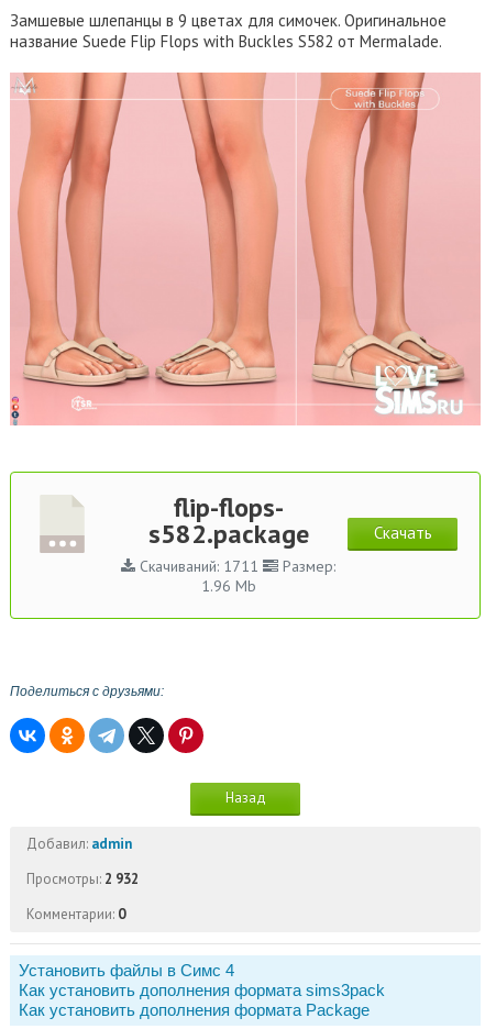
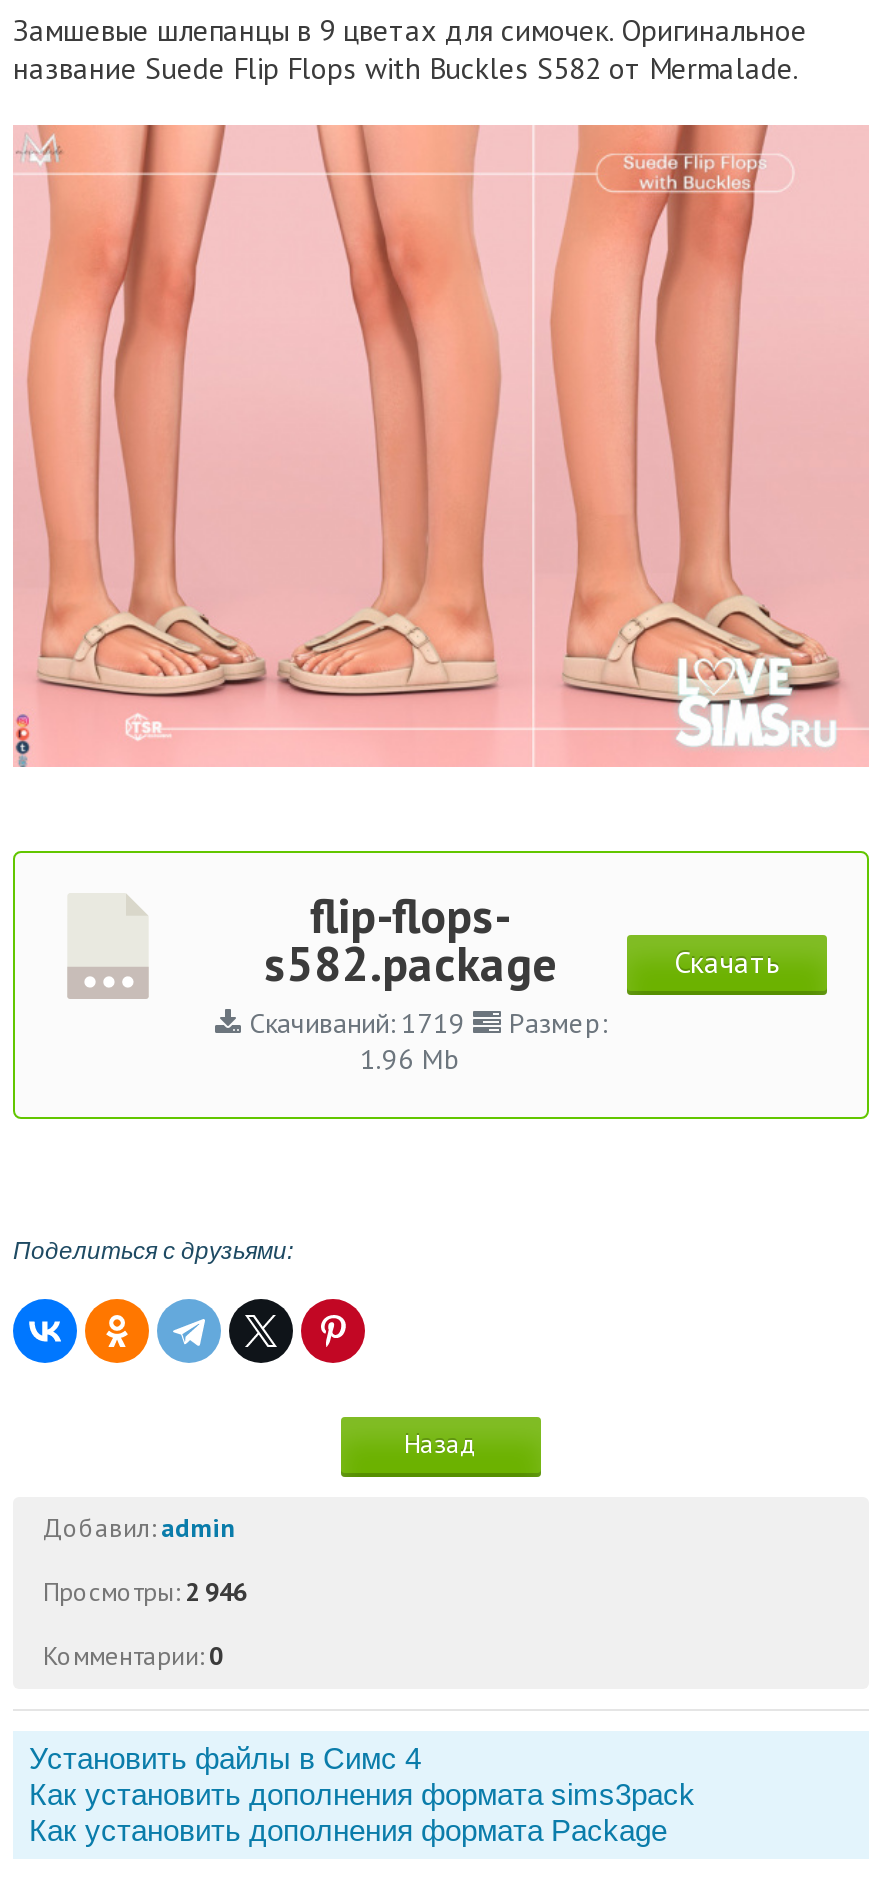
[135,556,335,576] Скачиваний: 1711 Размер: -> [241,1005,605,1041] Скачиваний: 1719 Размер:
[26,870,139,888] Просмотры: 2 932 -> [43,1575,247,1609] Просмотры: 2 946

